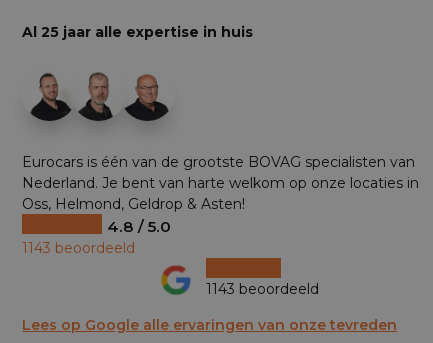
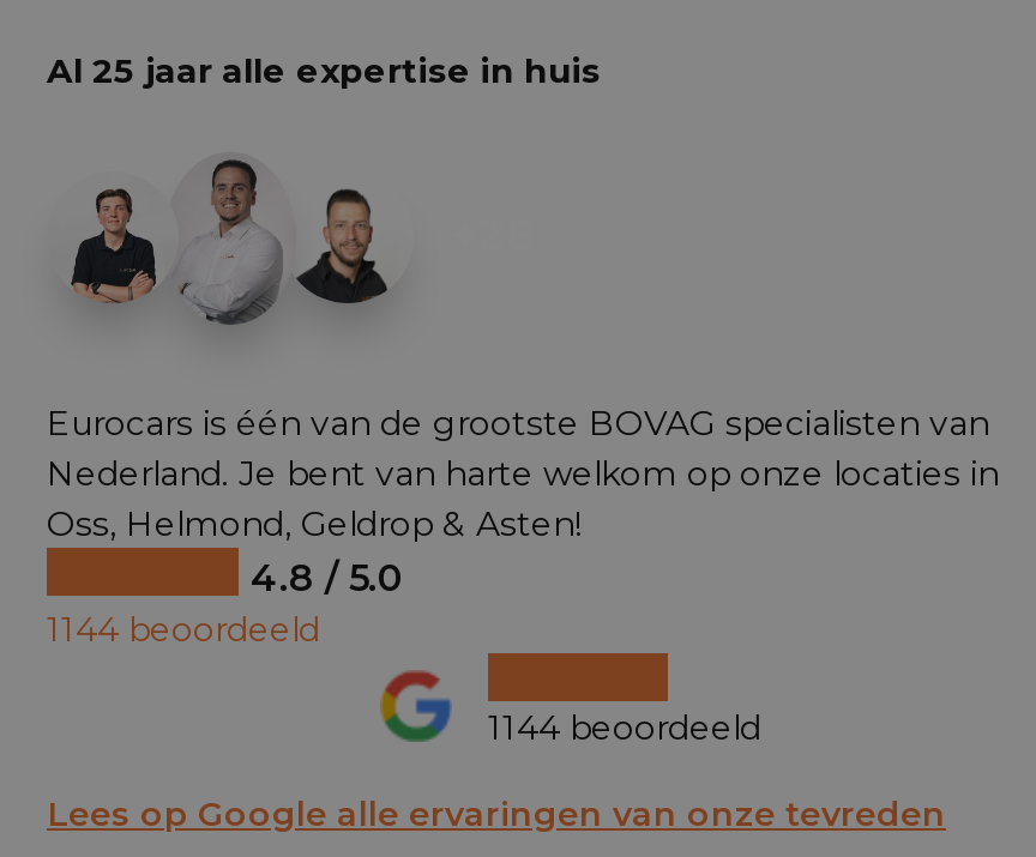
[30,73,72,122] [image] -> [68,187,157,304] [image]
[79,68,169,120] [image] -> [179,153,380,324] [image]
[22,239,135,257] 1143 beoordeeld -> [47,608,320,651] 1144 beoordeeld
[206,280,319,298] 1143 beoordeeld -> [488,706,761,749] 1144 beoordeeld

